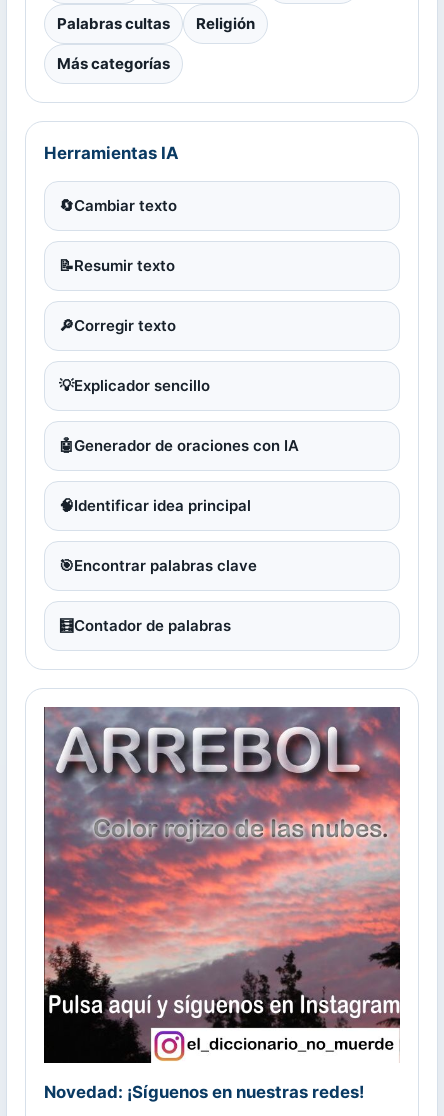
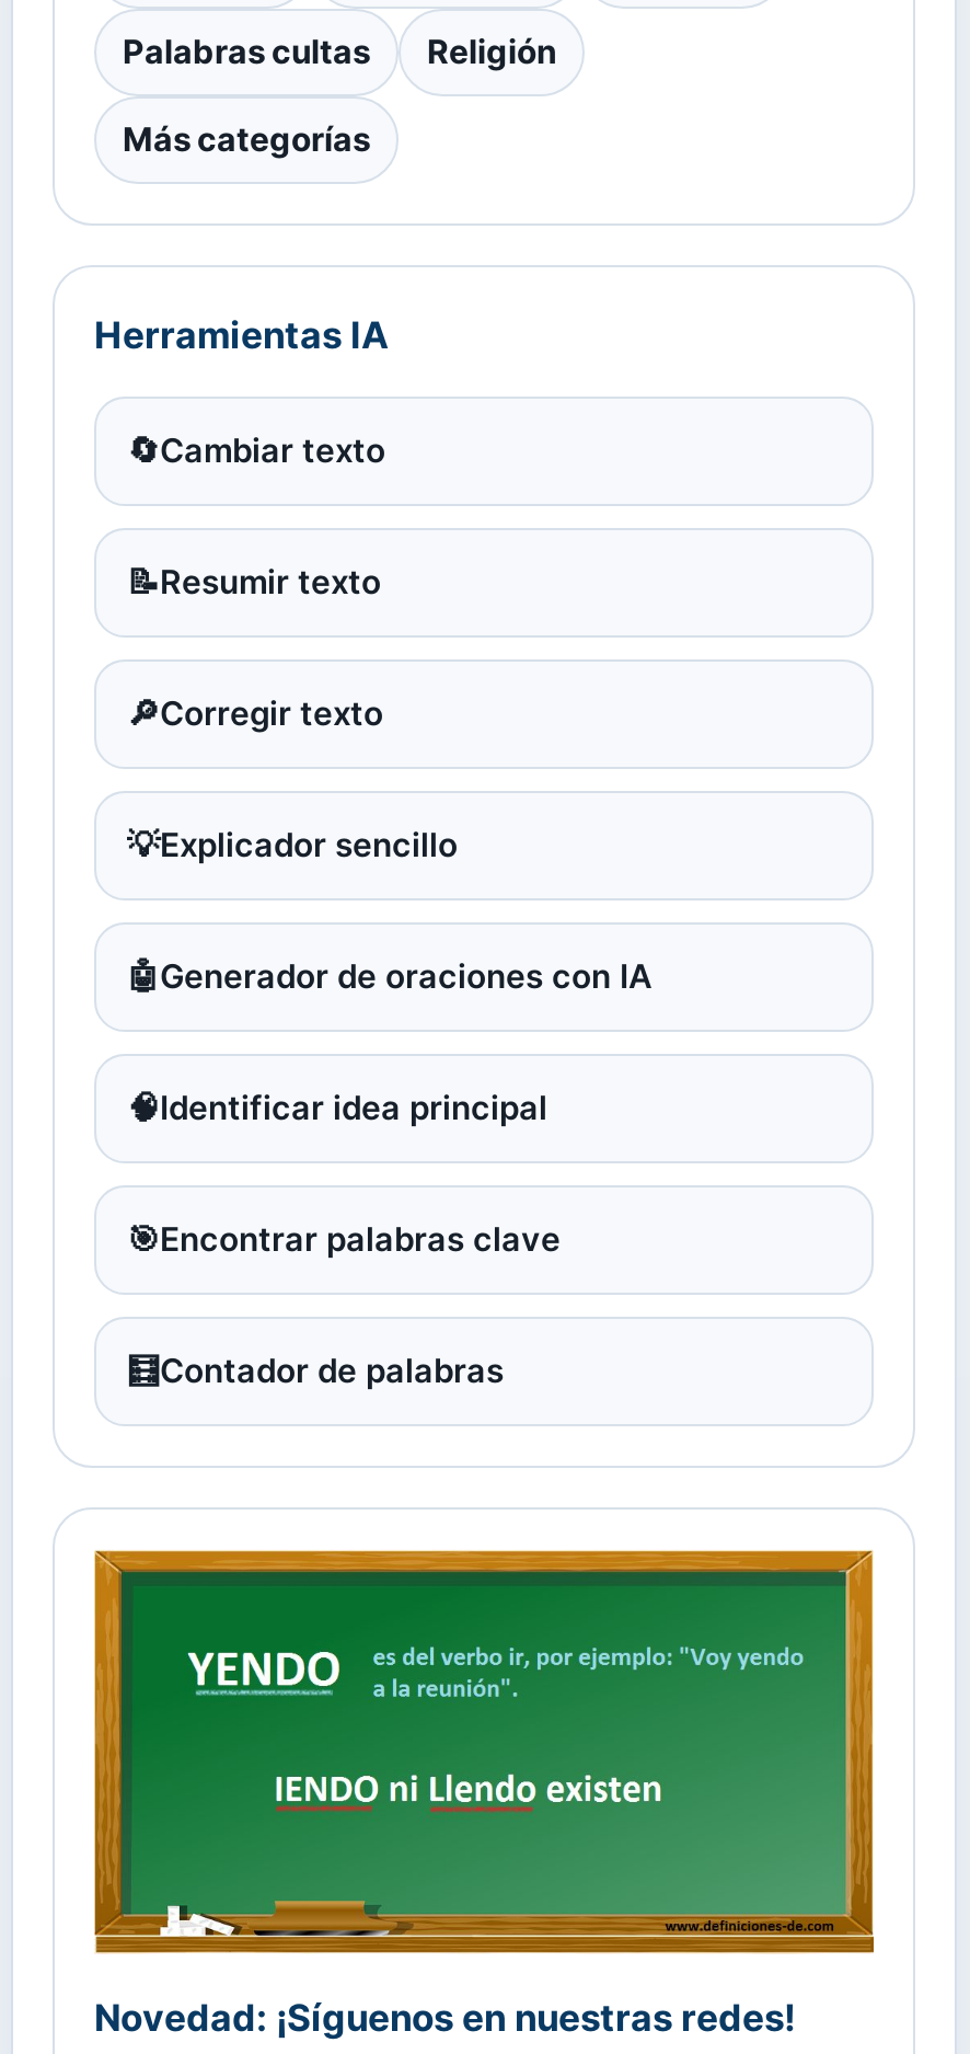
[43,706,401,1064] [image] -> [92,1547,874,1954] [image]

